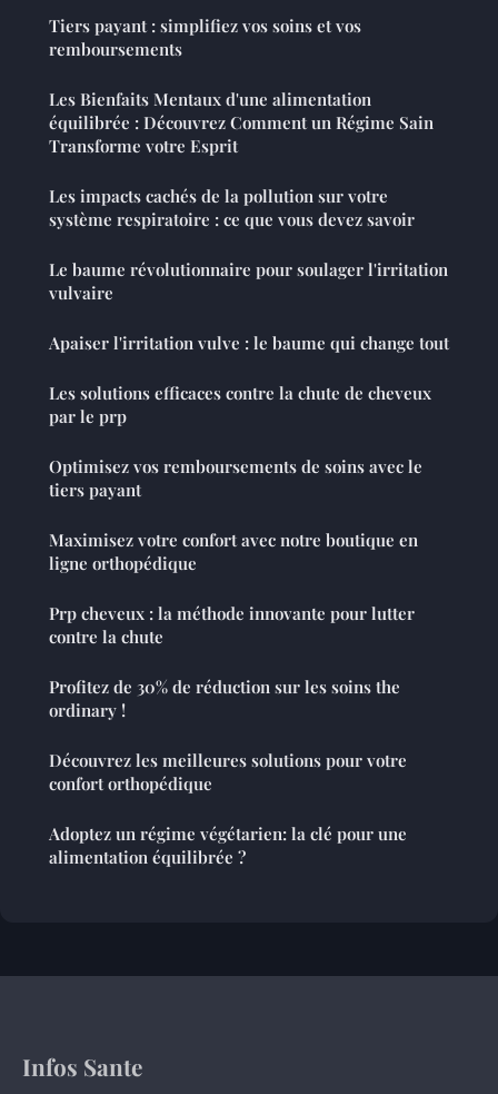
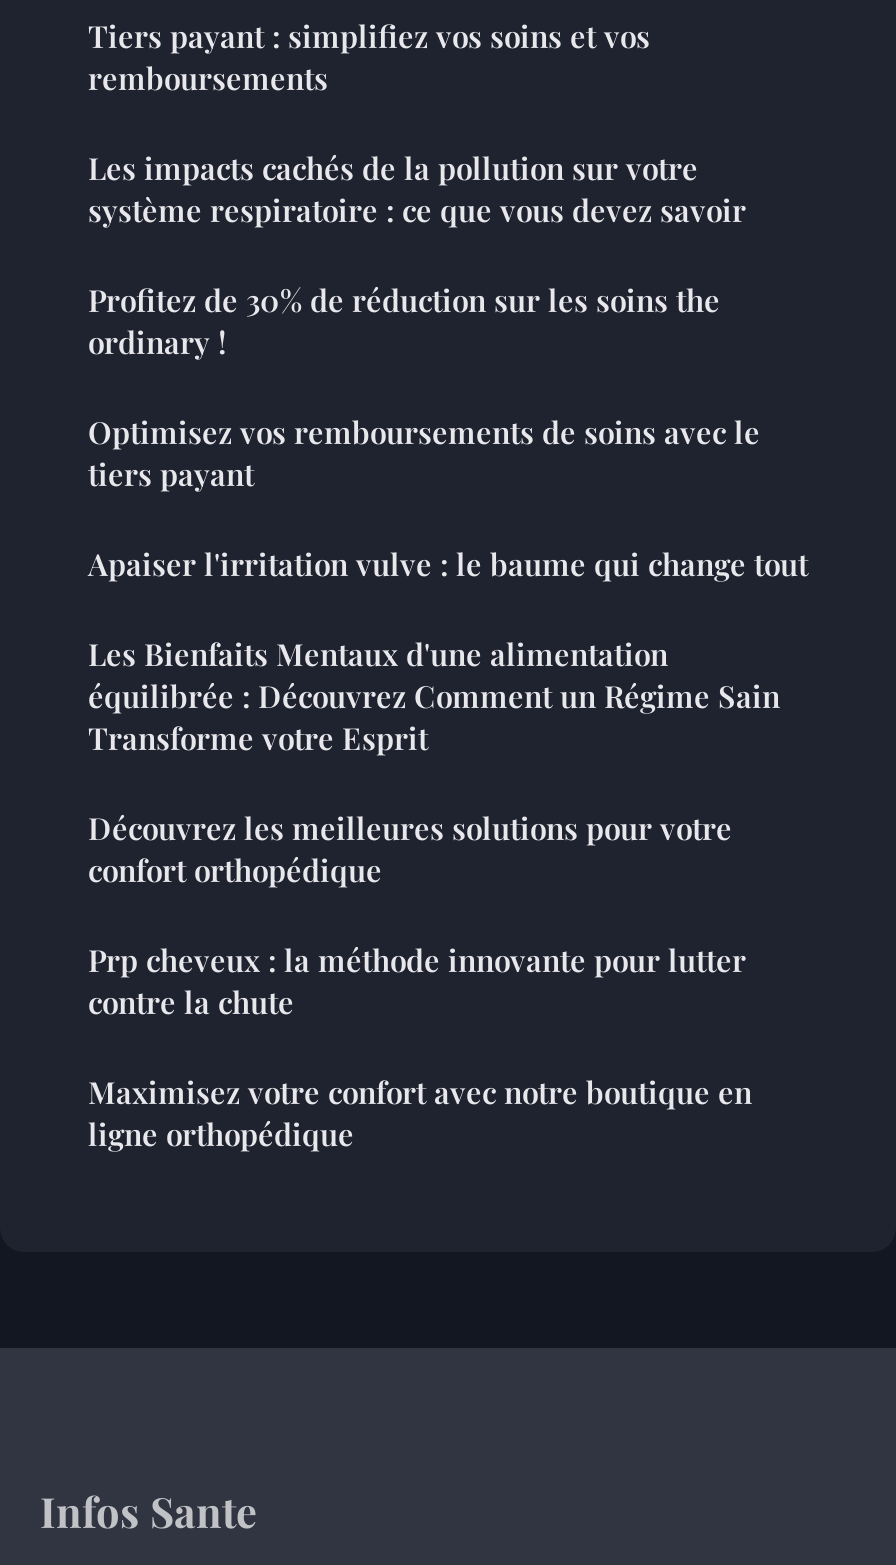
moved [49,87,434,156] -> [88,634,780,758]: Les Bienfaits Mentaux d'une alimentation | équilibrée : Découvrez Comment un Régime Sain | Transforme votre Esprit
moved [49,184,415,230] -> [88,148,746,230]: Les impacts cachés de la pollution sur votre | système respiratoire : ce que vous devez savoir
[49,258,448,427] Le baume révolutionnaire pour soulager l'irritation | vulvaire | Les solutions efficaces contre la chute de cheveux | par le prp -> none
moved [49,331,449,353] -> [88,544,808,584]: Apaiser l'irritation vulve : le baume qui change tout
moved [49,455,422,500] -> [88,412,760,494]: Optimisez vos remboursements de soins avec le | tiers payant
moved [49,528,418,574] -> [88,1072,752,1154]: Maximisez votre confort avec notre boutique en | ligne orthopédique
moved [49,602,415,647] -> [88,940,746,1022]: Prp cheveux : la méthode innovante pour lutter | contre la chute
moved [49,675,400,721] -> [88,280,720,362]: Profitez de 30% de réduction sur les soins the | ordinary !
moved [49,748,407,794] -> [88,808,732,890]: Découvrez les meilleures solutions pour votre | confort orthopédique
[49,822,407,868] Adoptez un régime végétarien: la clé pour une | alimentation équilibrée ? -> none

